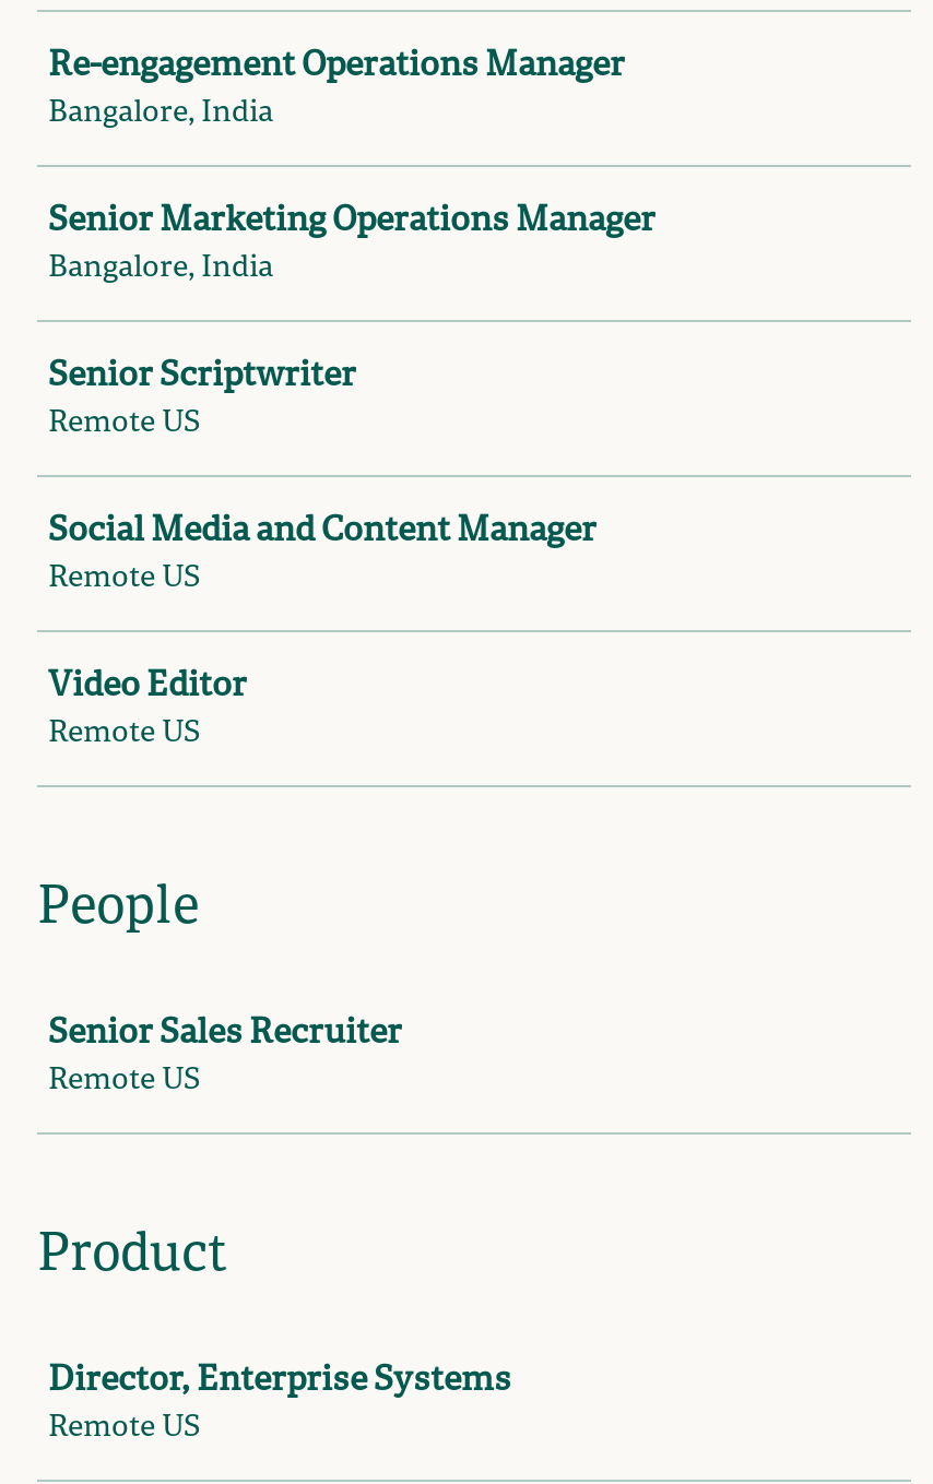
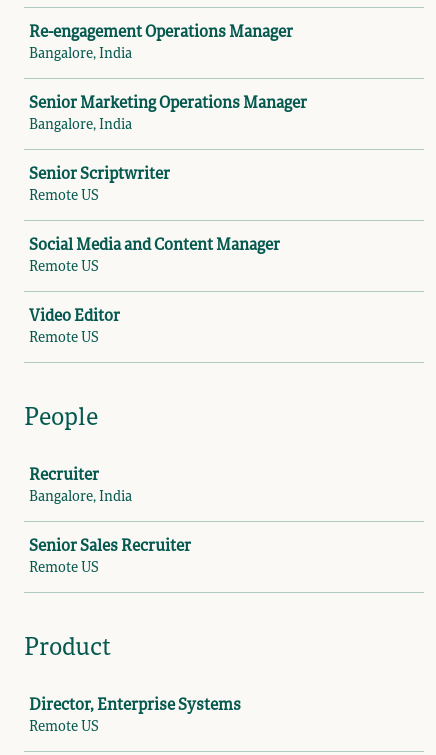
none -> [29,466,132,506] Recruiter | Bangalore, India

